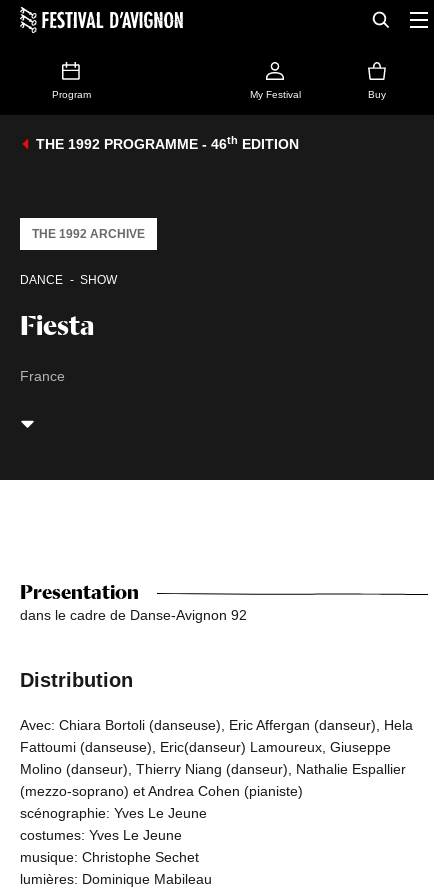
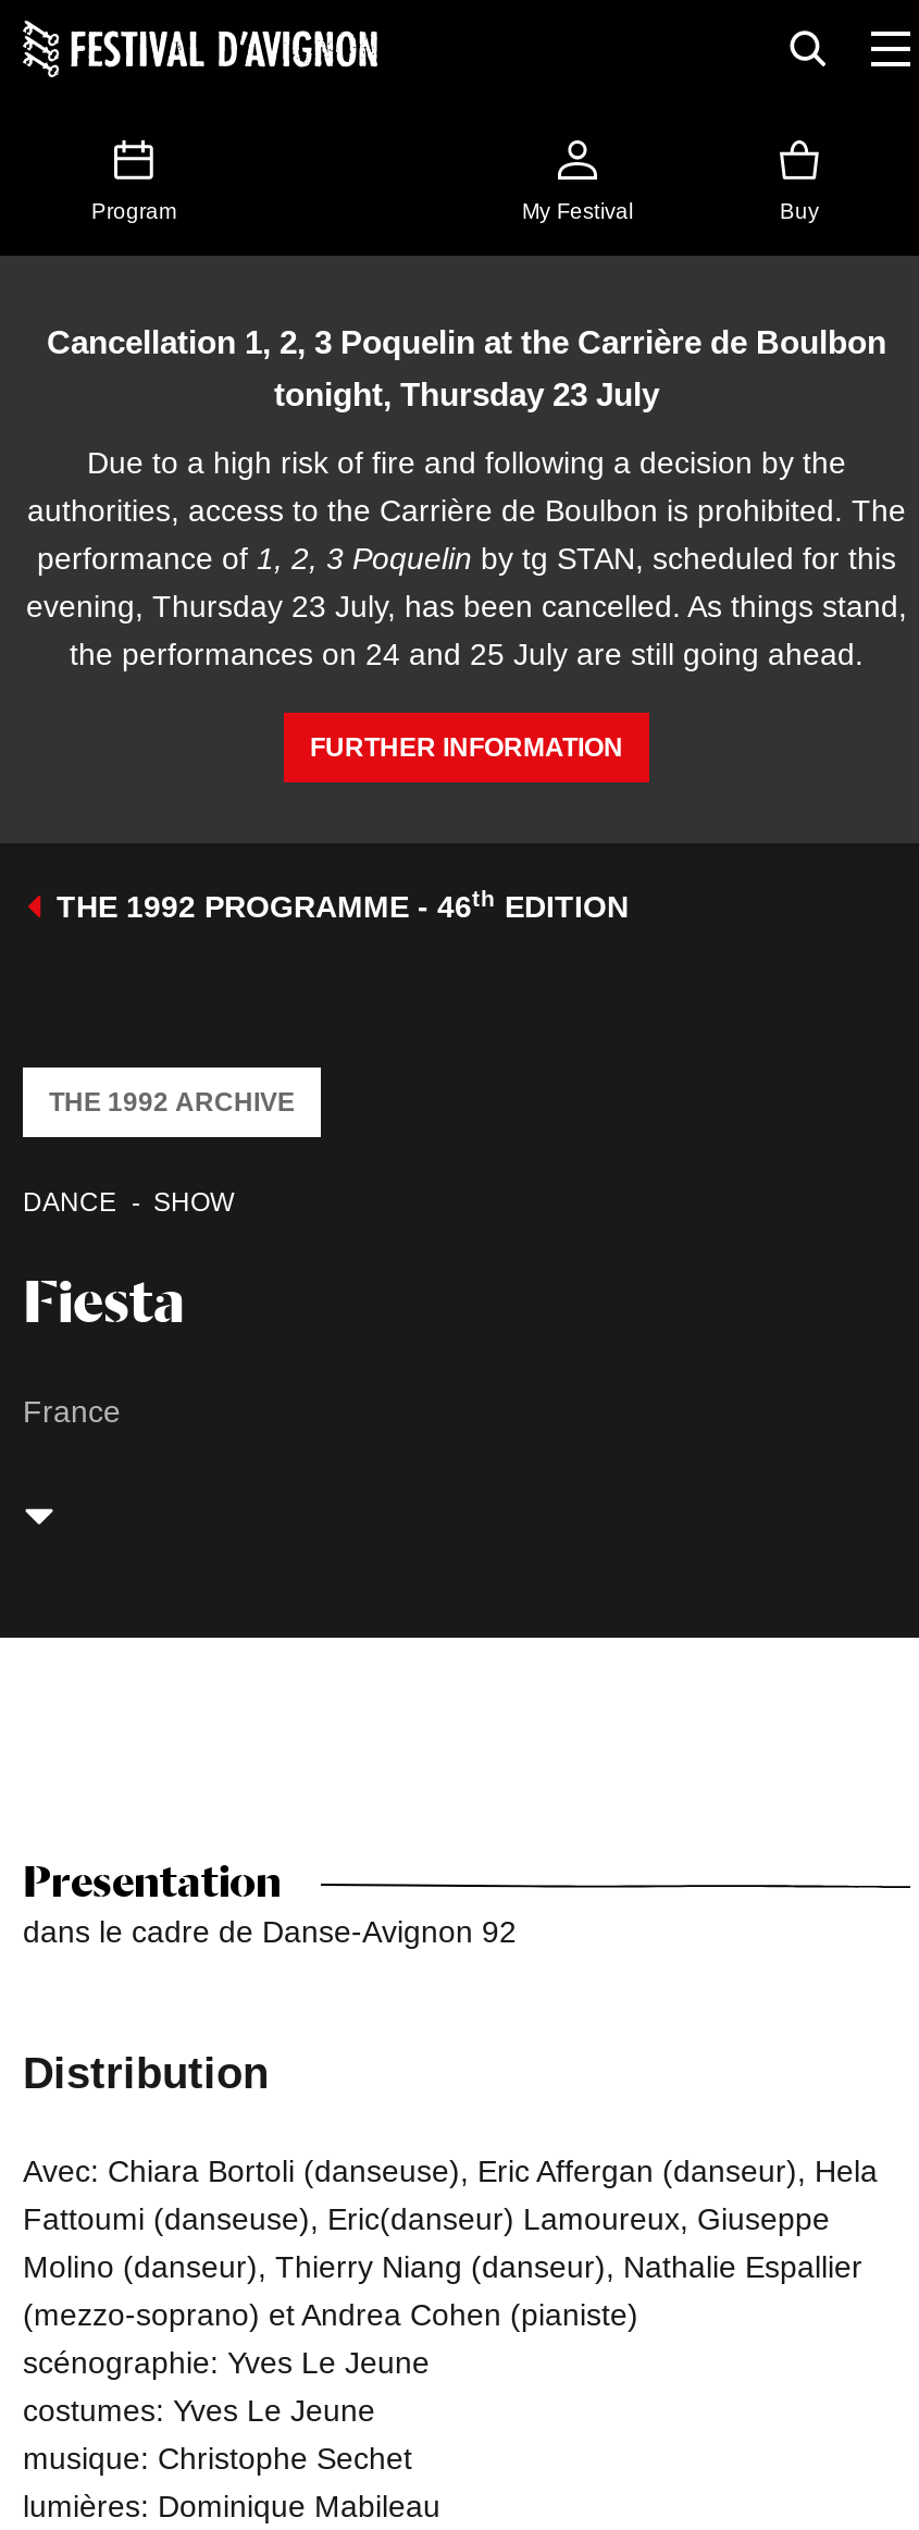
none -> [26,323,907,763] Cancellation 1, 2, 3 Poquelin at the Carrière de Boulbon | tonight, Thursday 23 July | Due to a high risk of fire and following a decision by the | authorities, access to the Carrière de Boulbon is prohibited. The | performance of 1, 2, 3 Poquelin by tg STAN, scheduled for this | evening, Thursday 23 July, has been cancelled. As things stand, | the performances on 24 and 25 July are still going ahead. | FURTHER INFORMATION

